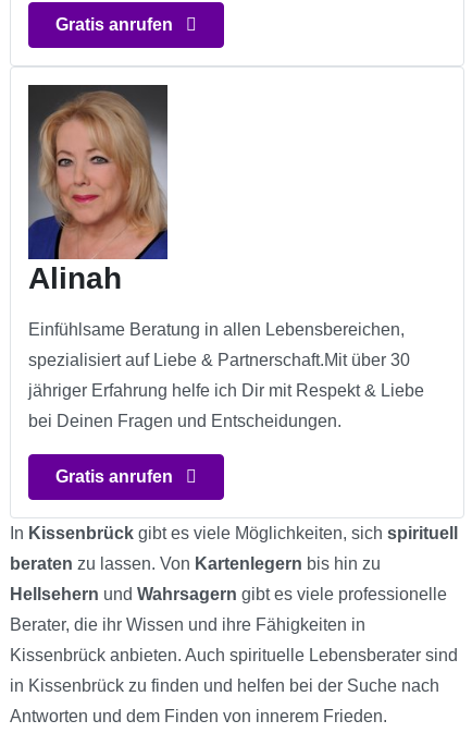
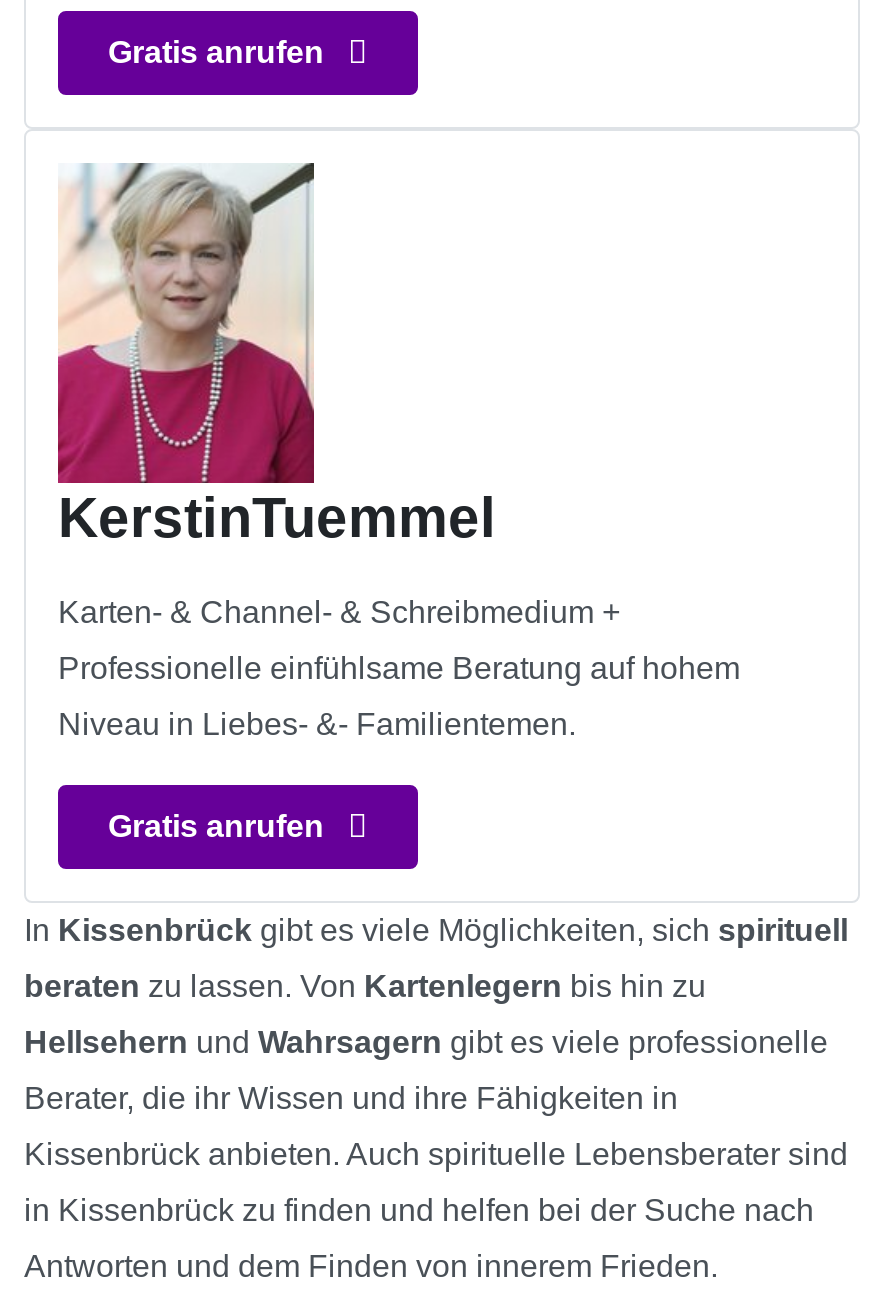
[27,84,424,431] [image] | Alinah | Einfühlsame Beratung in allen Lebensbereichen, | spezialisiert auf Liebe & Partnerschaft.Mit über 30 | jähriger Erfahrung helfe ich Dir mit Respekt & Liebe | bei Deinen Fragen und Entscheidungen. -> [58,163,740,742] [image] | KerstinTuemmel | Karten- & Channel- & Schreibmedium + | Professionelle einfühlsame Beratung auf hohem | Niveau in Liebes- &- Familientemen.

